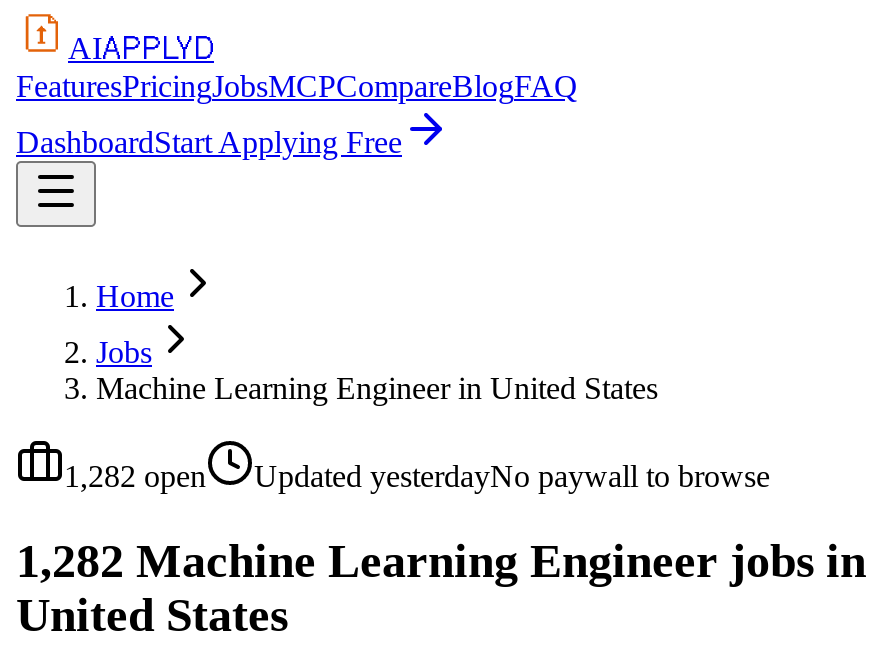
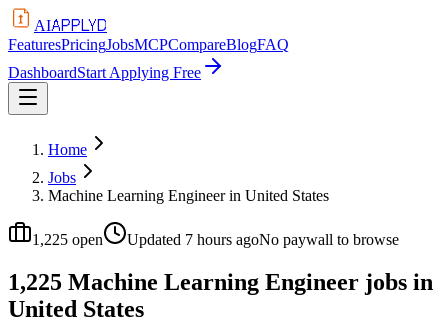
[64,459,770,493] 1,282 open | Updated yesterdayNo paywall to browse -> [32,231,399,248] 1,225 open | Updated 7 hours agoNo paywall to browse
[16,535,866,587] 1,282 Machine Learning Engineer jobs in -> [8,269,433,295] 1,225 Machine Learning Engineer jobs in

